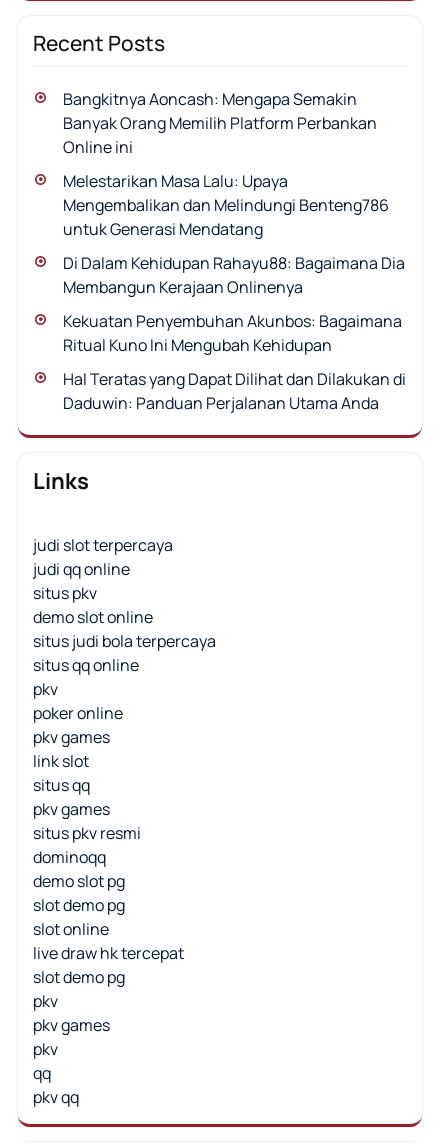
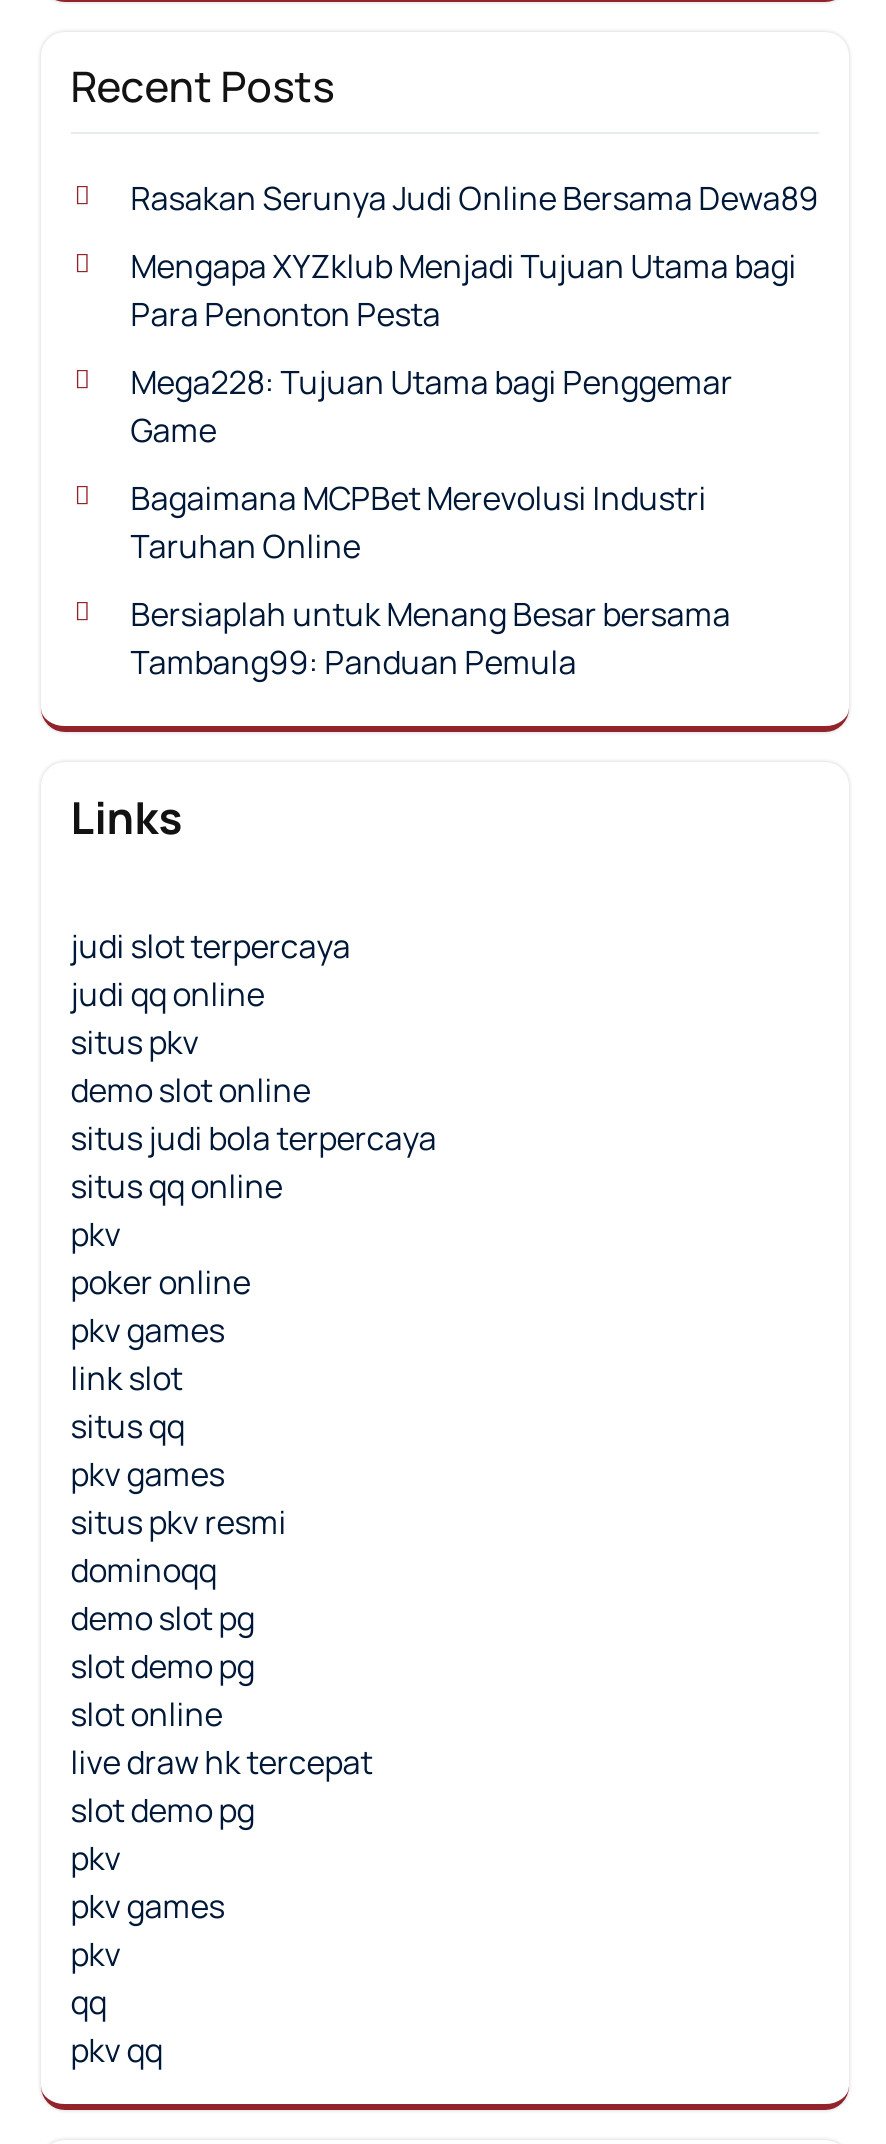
[63,88,377,158] Bangkitnya Aoncash: Mengapa Semakin | Banyak Orang Memilih Platform Perbankan | Online ini -> [130,176,818,220] Rasakan Serunya Judi Online Bersama Dewa89
[63,170,389,240] Melestarikan Masa Lalu: Upaya | Mengembalikan dan Melindungi Benteng786 | untuk Generasi Mendatang -> [130,244,796,336] Mengapa XYZklub Menjadi Tujuan Utama bagi | Para Penonton Pesta
[63,252,405,298] Di Dalam Kehidupan Rahayu88: Bagaimana Dia | Membangun Kerajaan Onlinenya -> [130,360,732,452] Mega228: Tujuan Utama bagi Penggemar | Game
[63,310,402,356] Kekuatan Penyembuhan Akunbos: Bagaimana | Ritual Kuno Ini Mengubah Kehidupan -> [130,476,706,568] Bagaimana MCPBet Merevolusi Industri | Taruhan Online
[63,368,406,414] Hal Teratas yang Dapat Dilihat dan Dilakukan di | Daduwin: Panduan Perjalanan Utama Anda -> [130,592,730,684] Bersiaplah untuk Menang Besar bersama | Tambang99: Panduan Pemula

